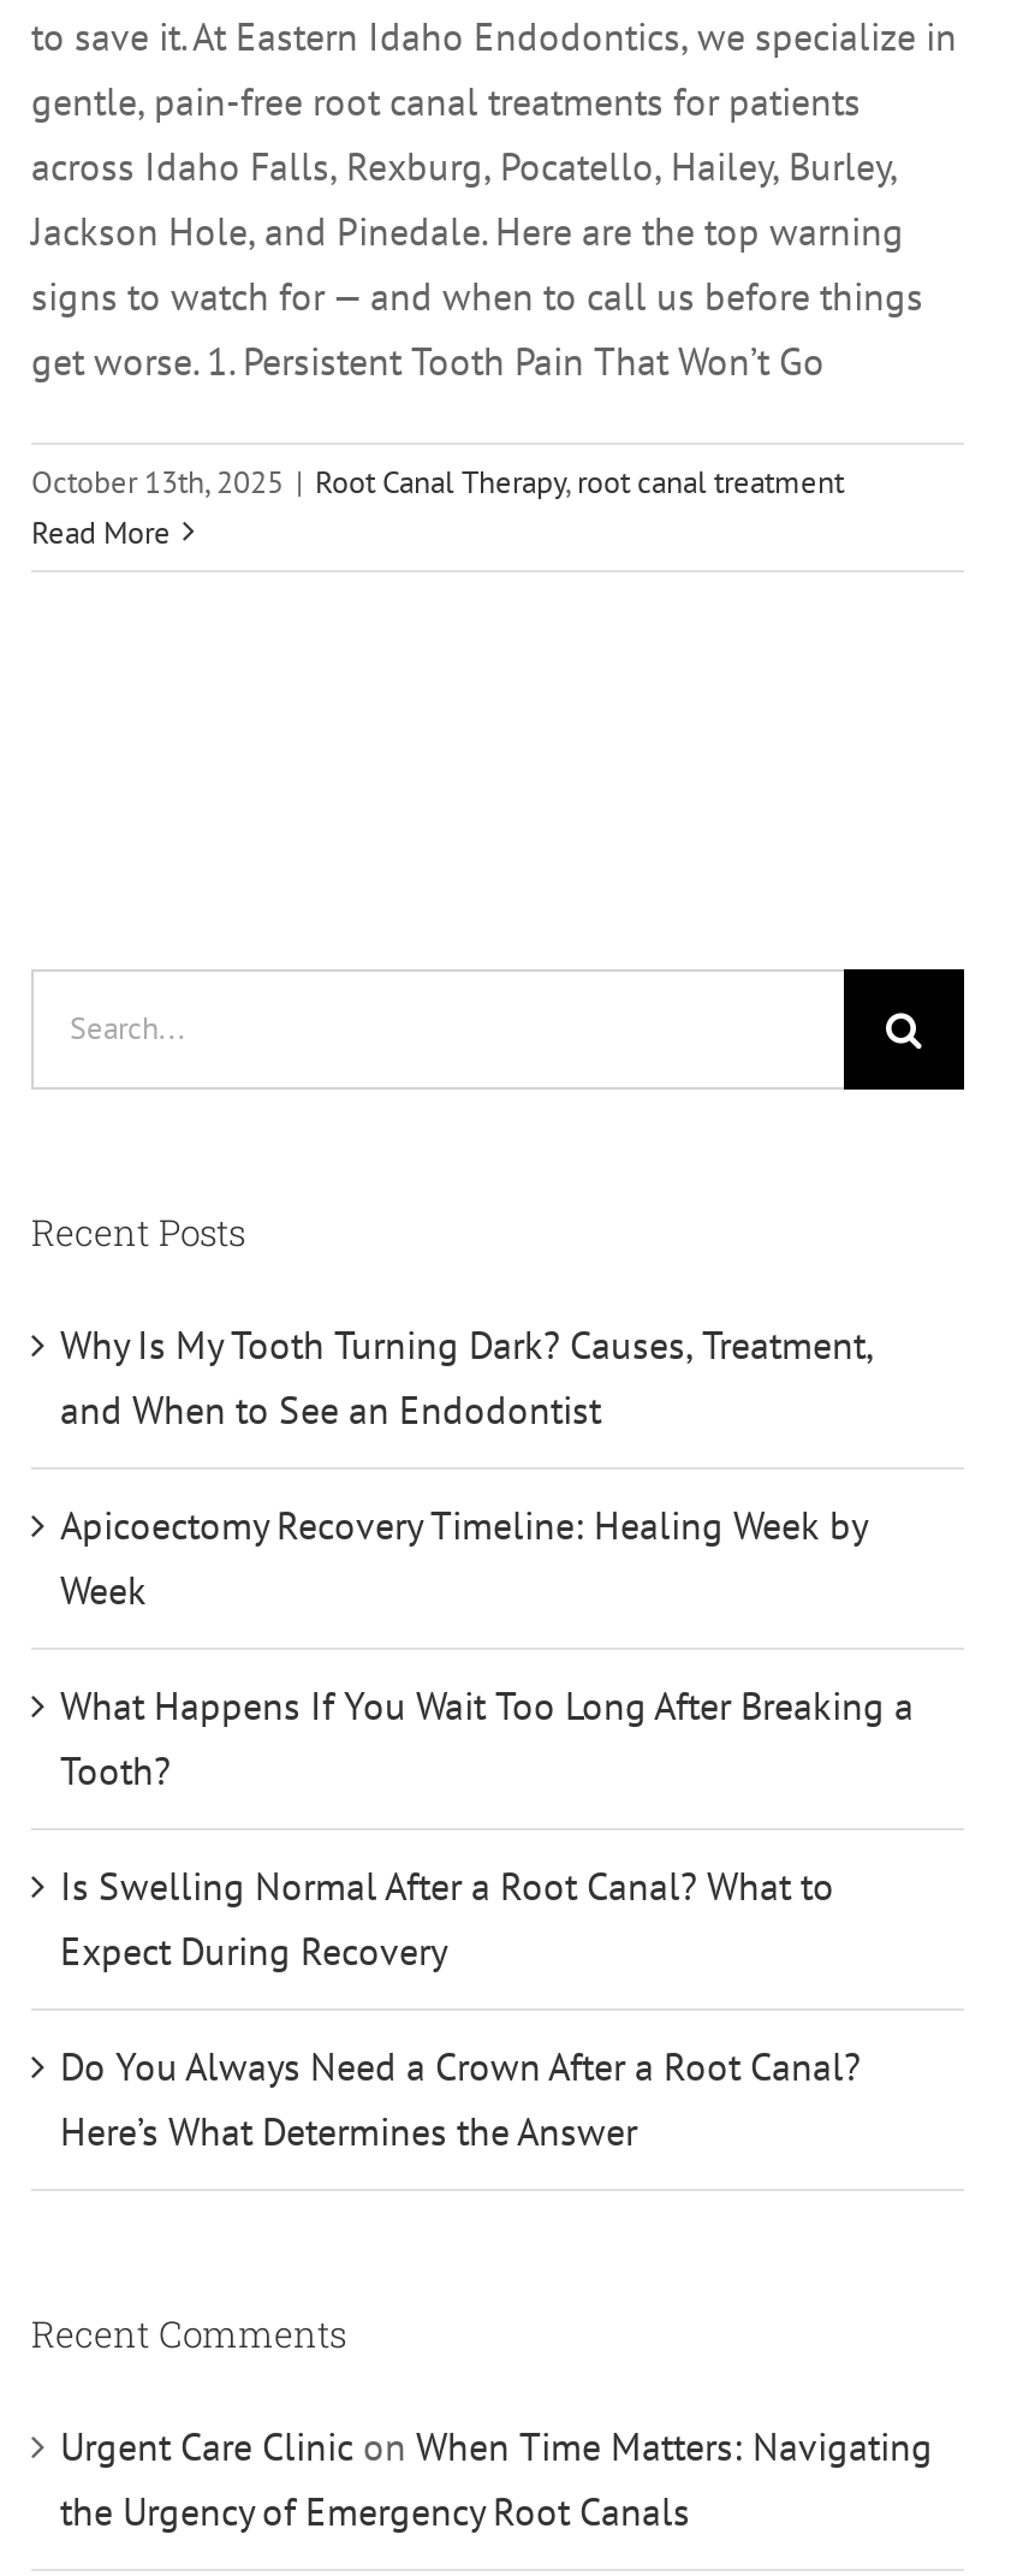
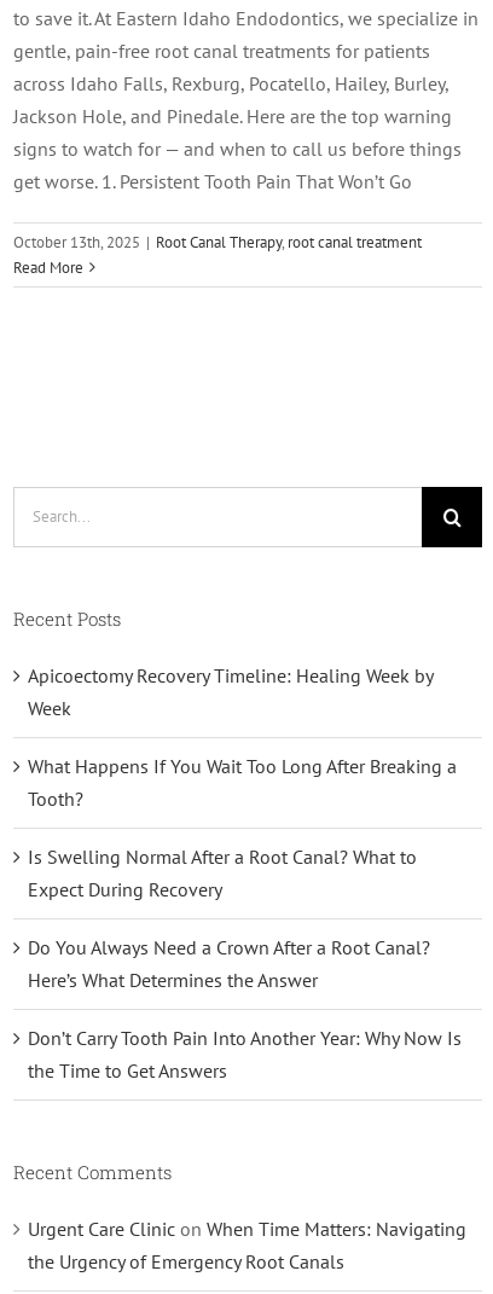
[60,1320,873,1433] Why Is My Tooth Turning Dark? Causes, Treatment, | and When to See an Endodontist -> none
moved [60,1500,914,2154] -> [28,663,457,991]: Apicoectomy Recovery Timeline: Healing Week by | Week | What Happens If You Wait Too Long After Breaking a | Tooth? | Is Swelling Normal After a Root Canal? What to | Expect During Recovery | Do You Always Need a Crown After a Root Canal? | Here’s What Determines the Answer
none -> [28,1025,462,1082] Don’t Carry Tooth Pain Into Another Year: Why Now Is | the Time to Get Answers

